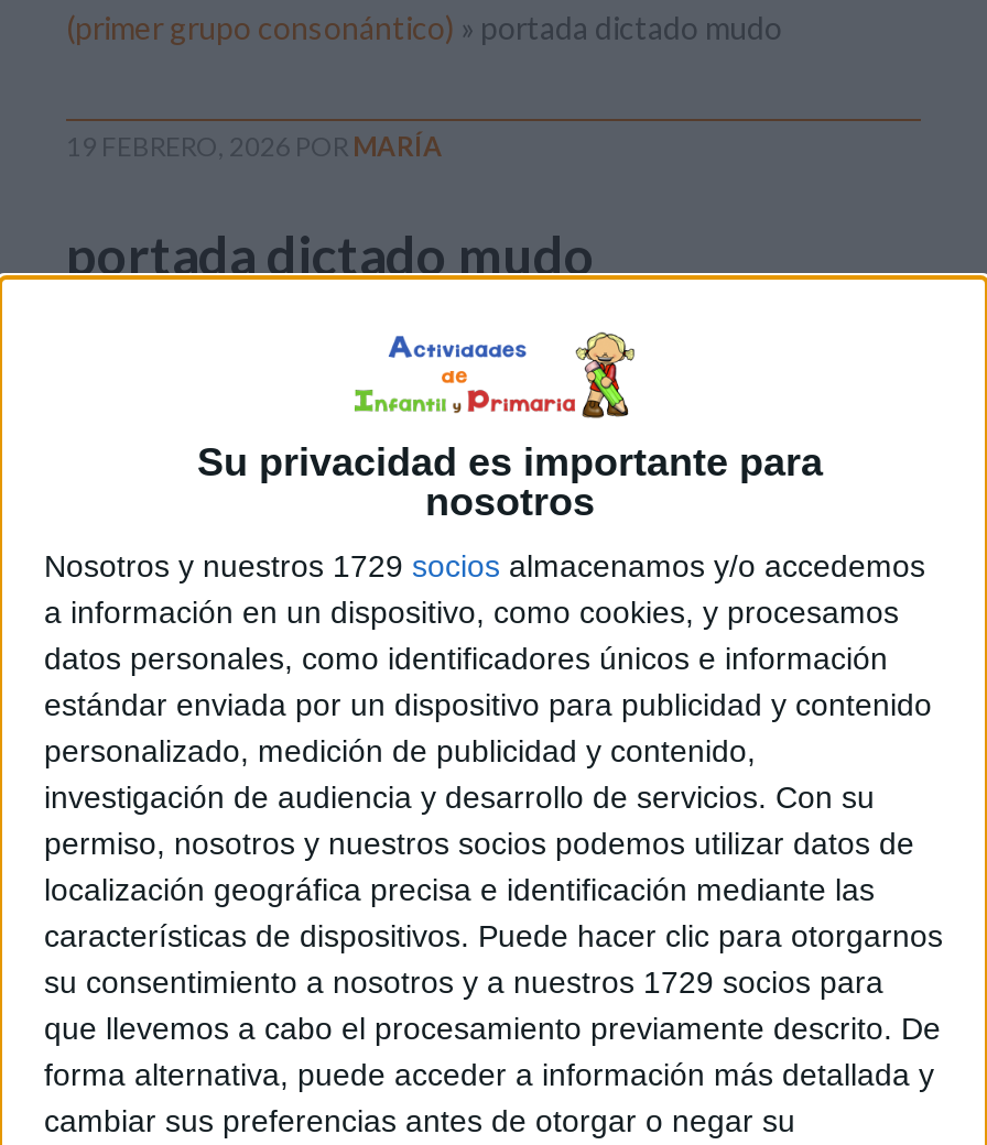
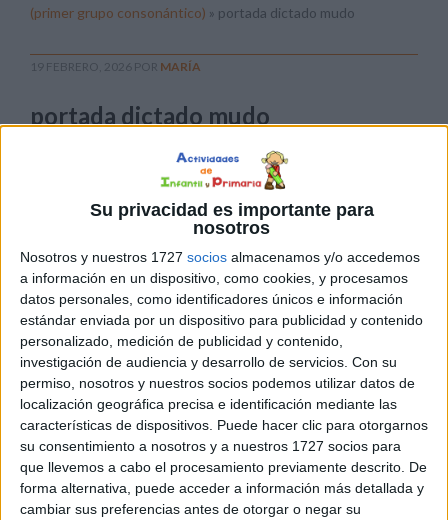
[44,549,925,584] Nosotros y nuestros 1729 socios almacenamos y/o accedemos -> [20,249,420,265] Nosotros y nuestros 1727 socios almacenamos y/o accedemos
[44,965,883,1000] su consentimiento a nosotros y a nuestros 1729 socios para -> [20,438,401,454] su consentimiento a nosotros y a nuestros 1727 socios para

